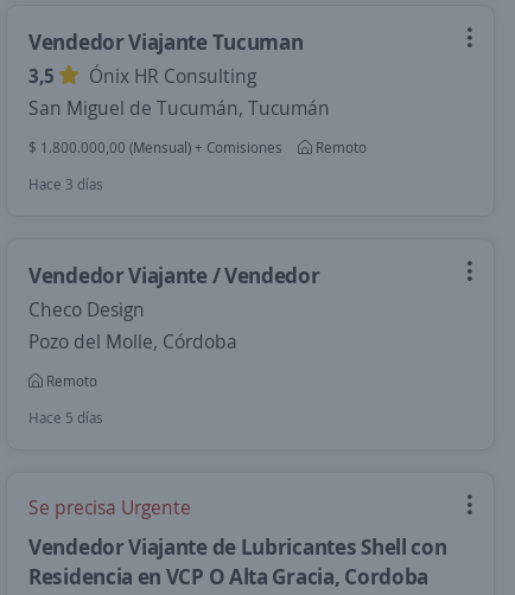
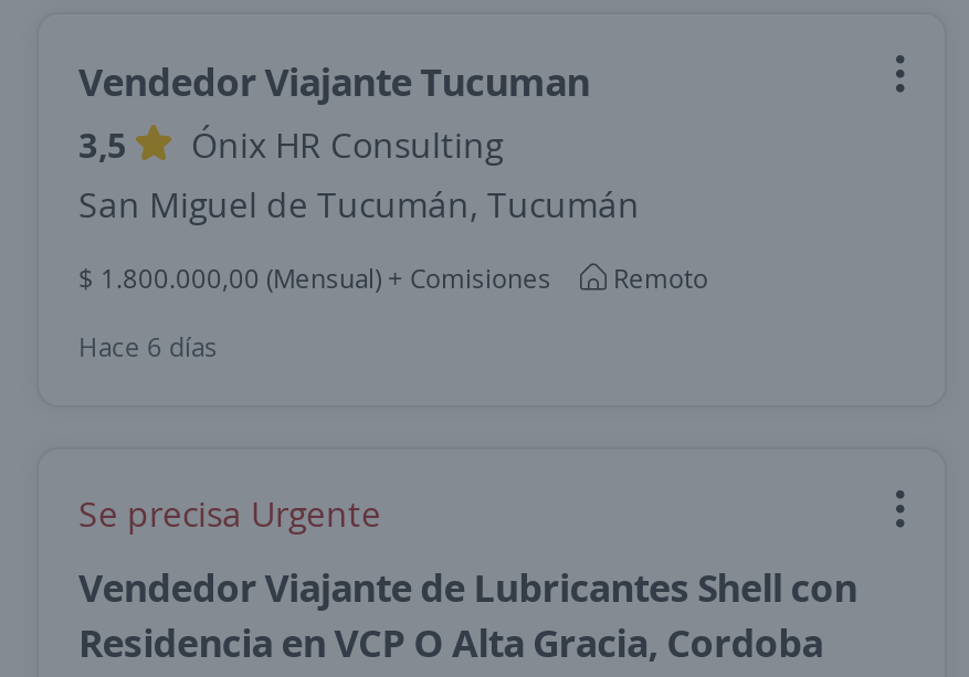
[28,174,320,428] Hace 3 días | Vendedor Viajante / Vendedor | Checo Design | Pozo del Molle, Córdoba | Remoto | Hace 5 días -> [78,328,218,366] Hace 6 días

